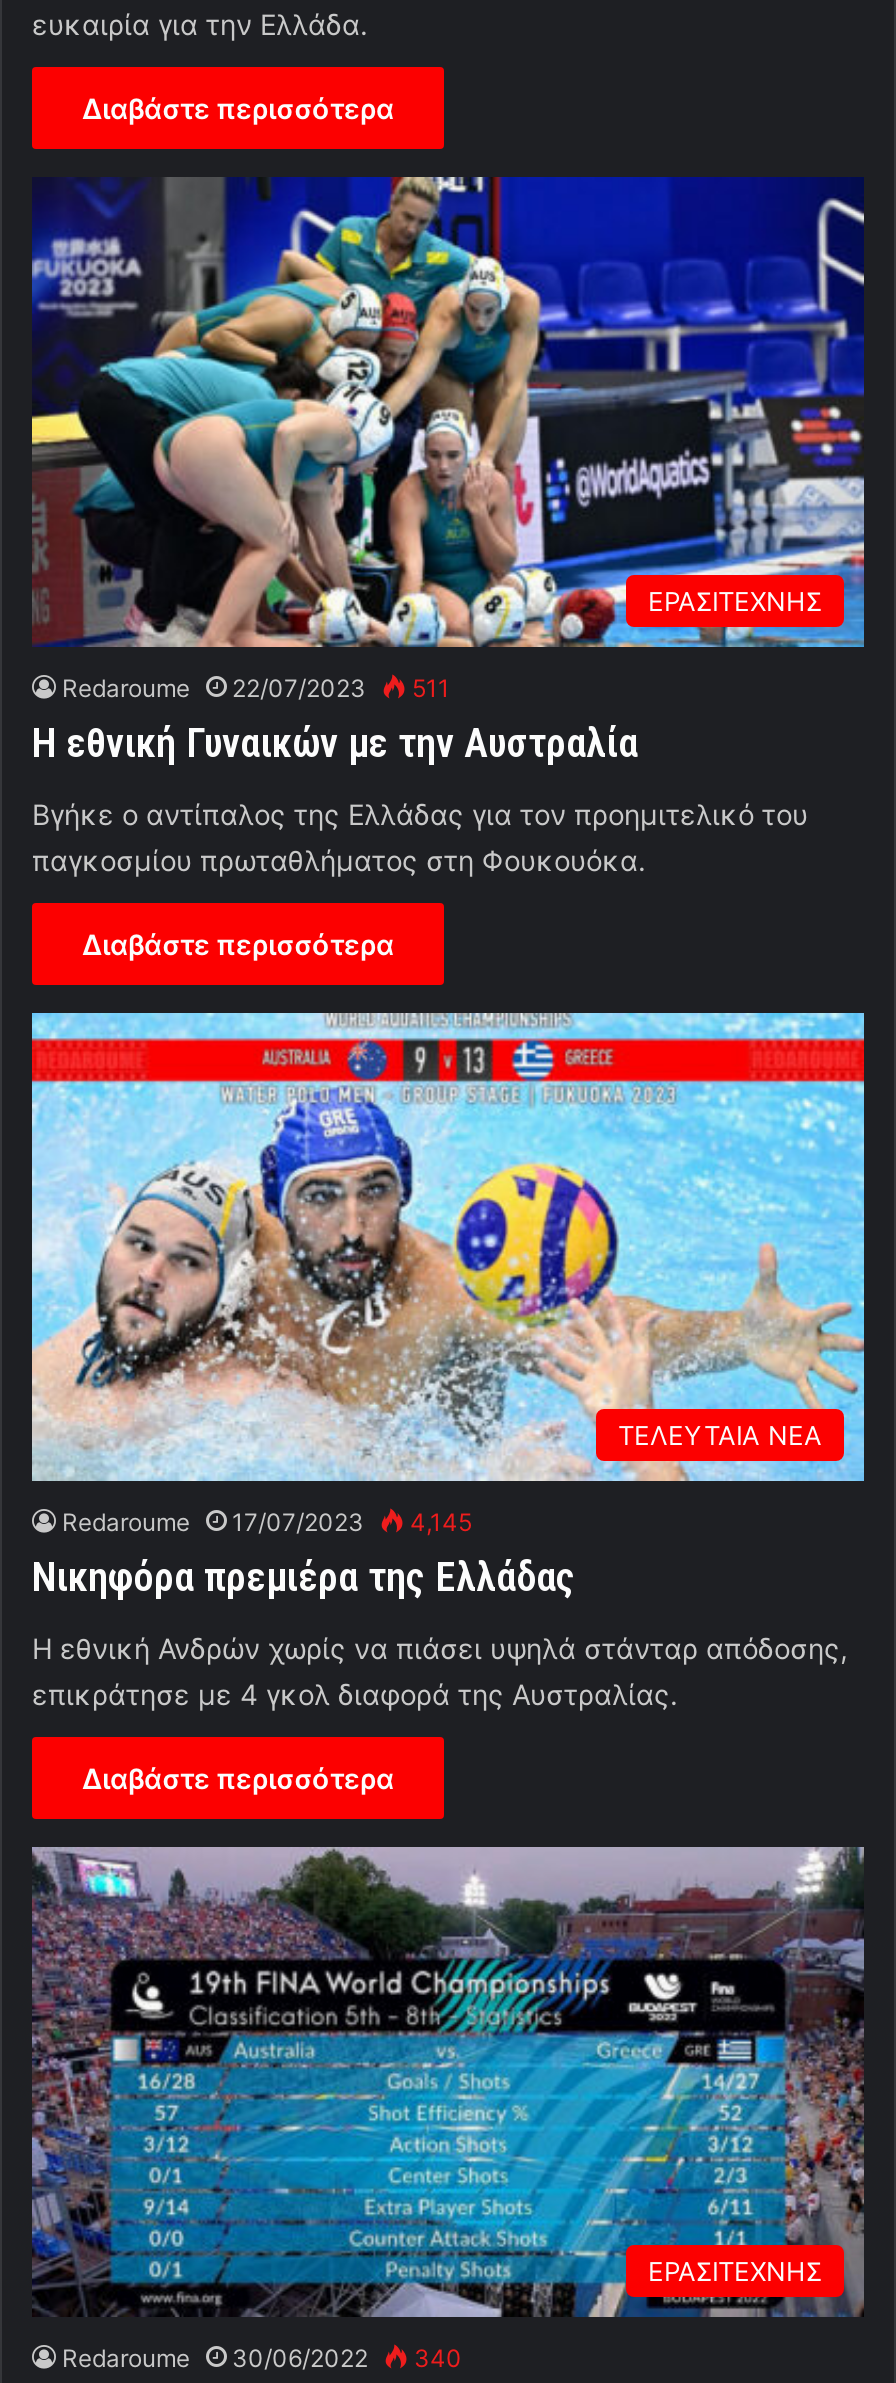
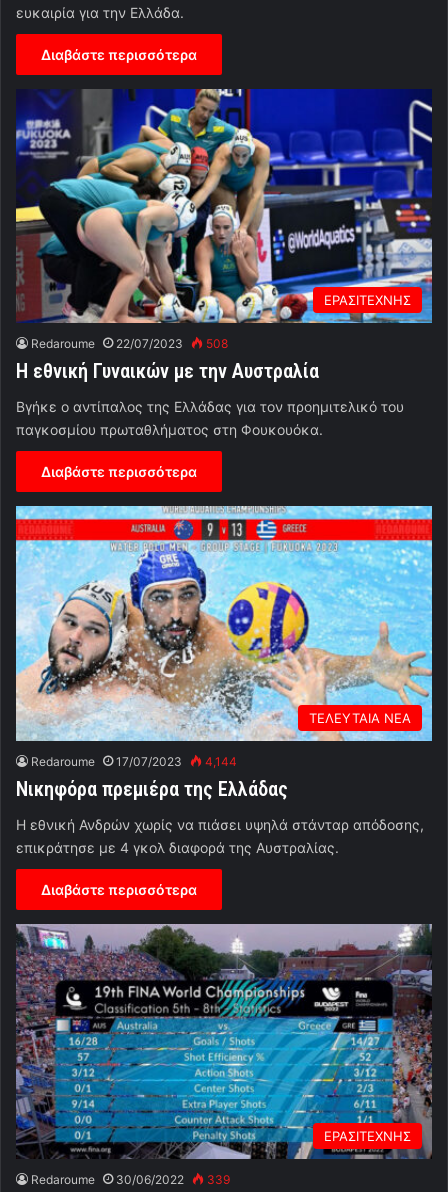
[62,673,450,703] Redaroume 22/07/2023 511 -> [31,336,228,351] Redaroume 22/07/2023 508
[62,1508,472,1538] Redaroume 17/07/2023 4,145 -> [31,754,237,769] Redaroume 17/07/2023 4,144
[62,2343,462,2373] Redaroume 30/06/2022 340 -> [31,1172,230,1187] Redaroume 30/06/2022 339

